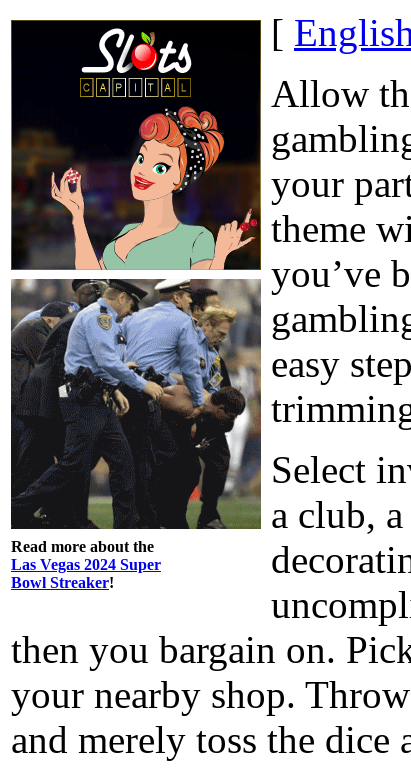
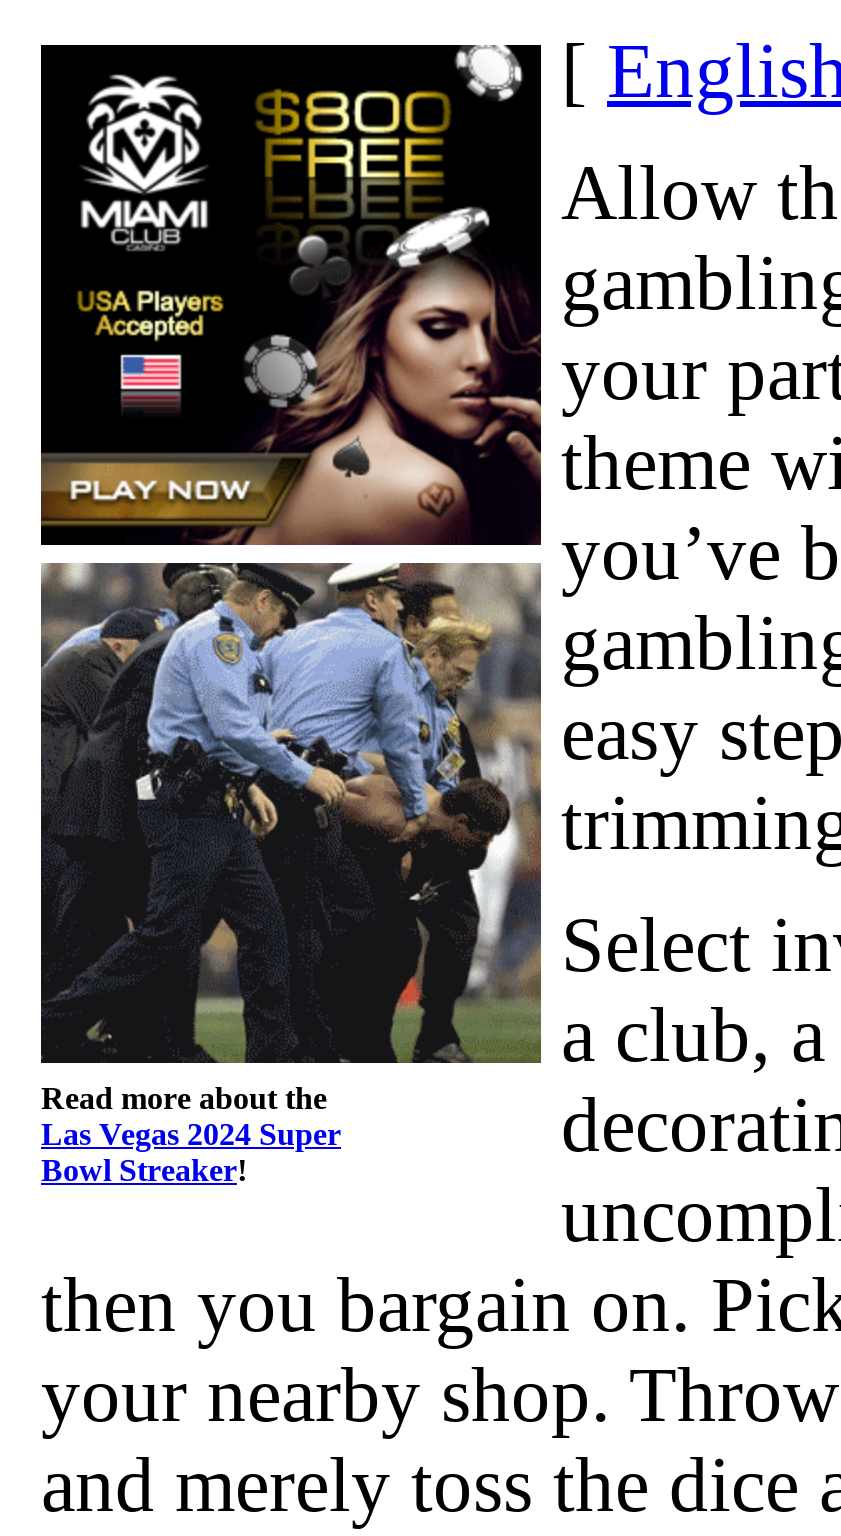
[10,19,262,271] [image] -> [39,43,543,547] [image]

